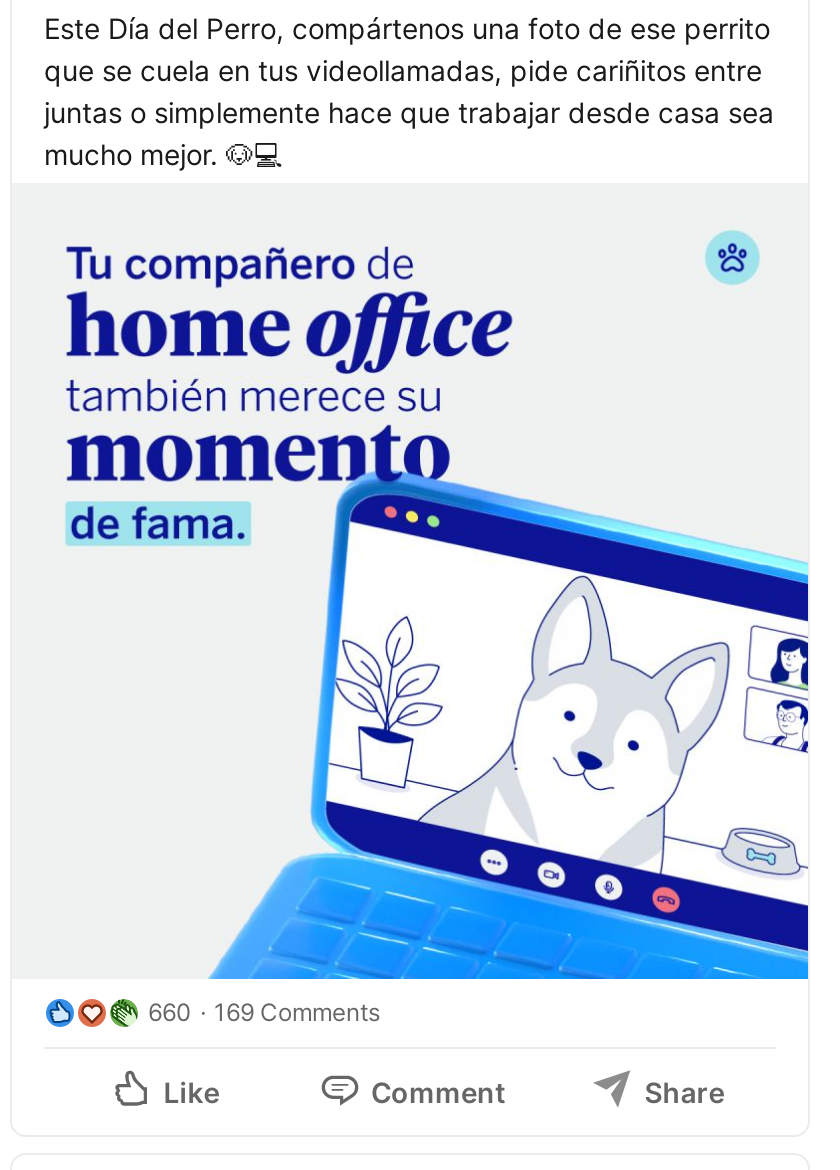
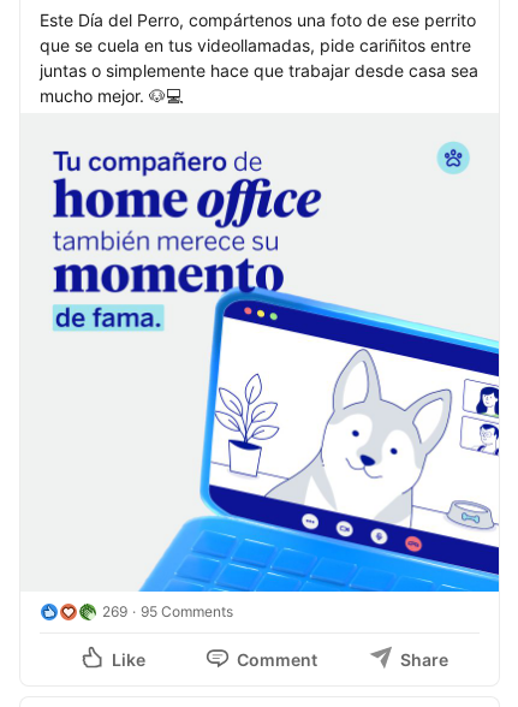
[148,997,192,1027] 660 -> [102,603,127,621] 269
[214,997,380,1027] 169 Comments -> [141,603,233,621] 95 Comments

